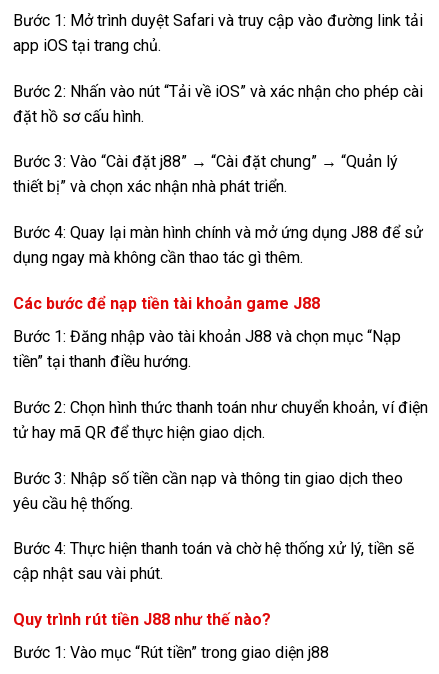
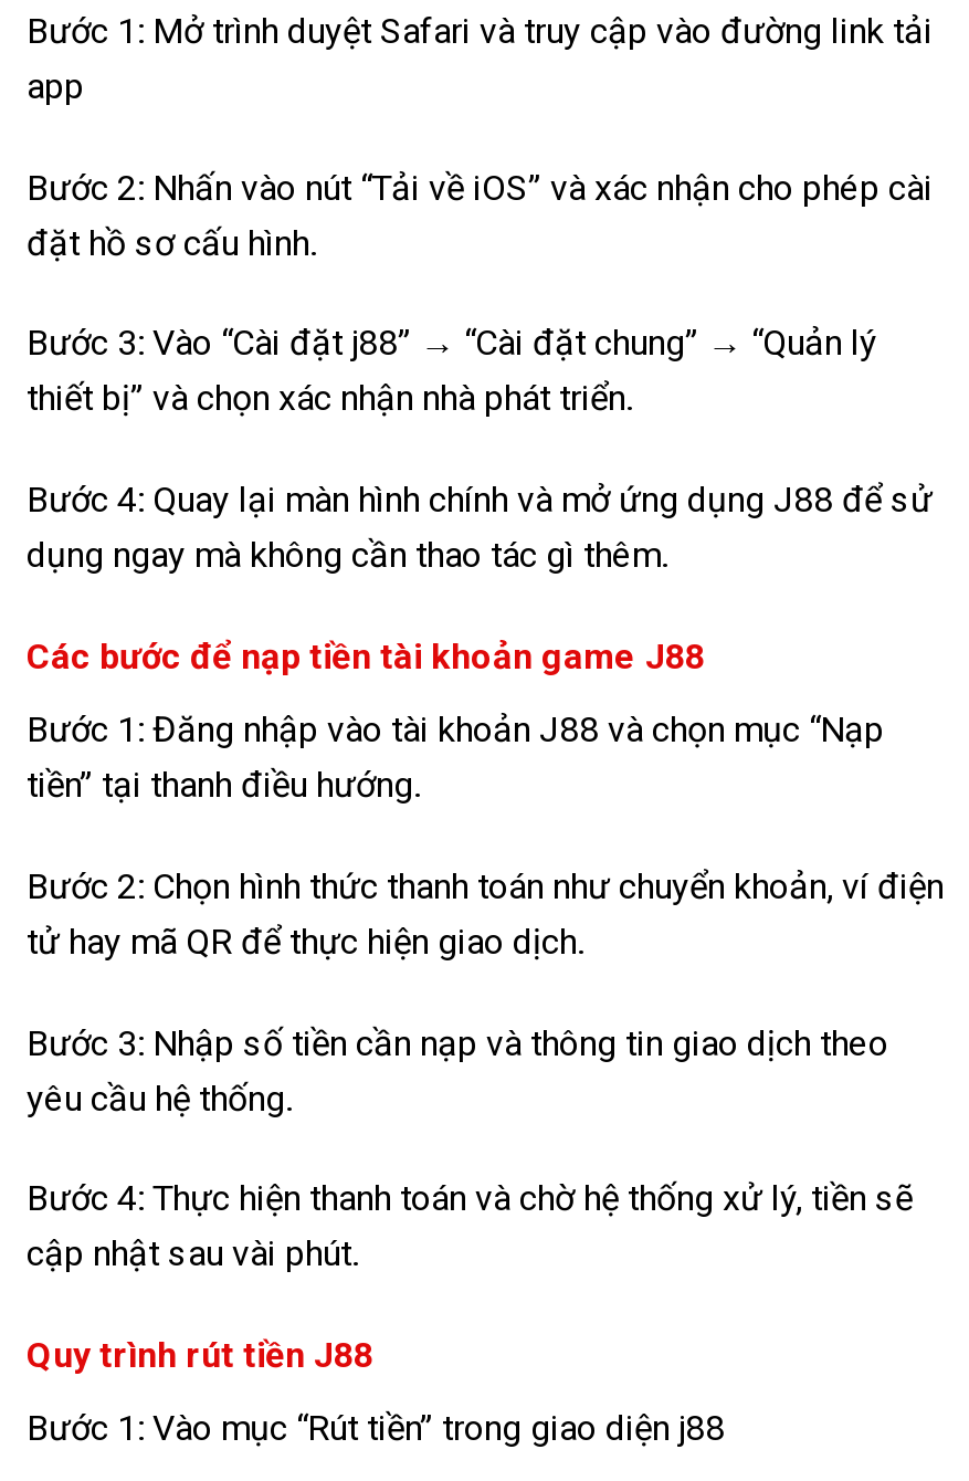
[13,36,161,55] app iOS tại trang chủ. -> [27,65,84,107] app
[13,610,271,629] Quy trình rút tiền J88 như thế nào? -> [27,1335,373,1377] Quy trình rút tiền J88

